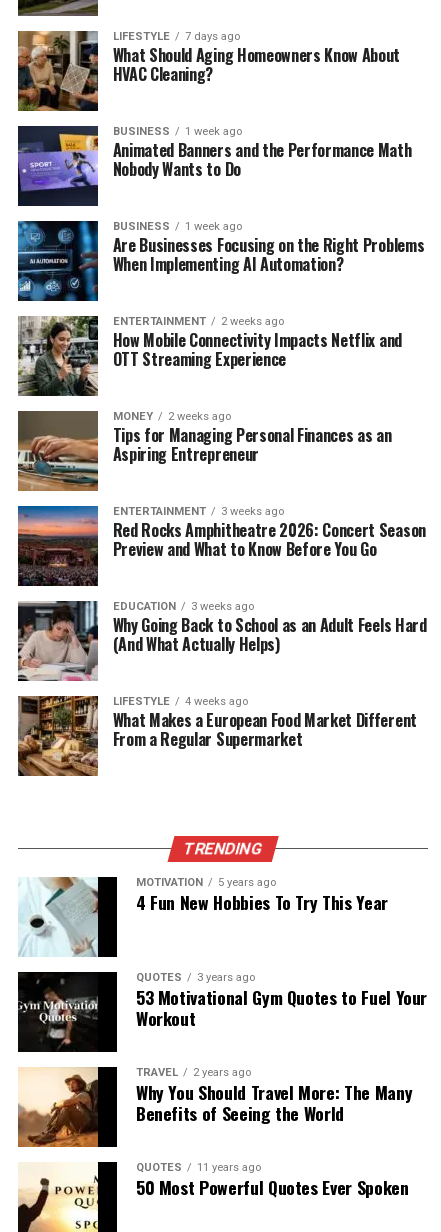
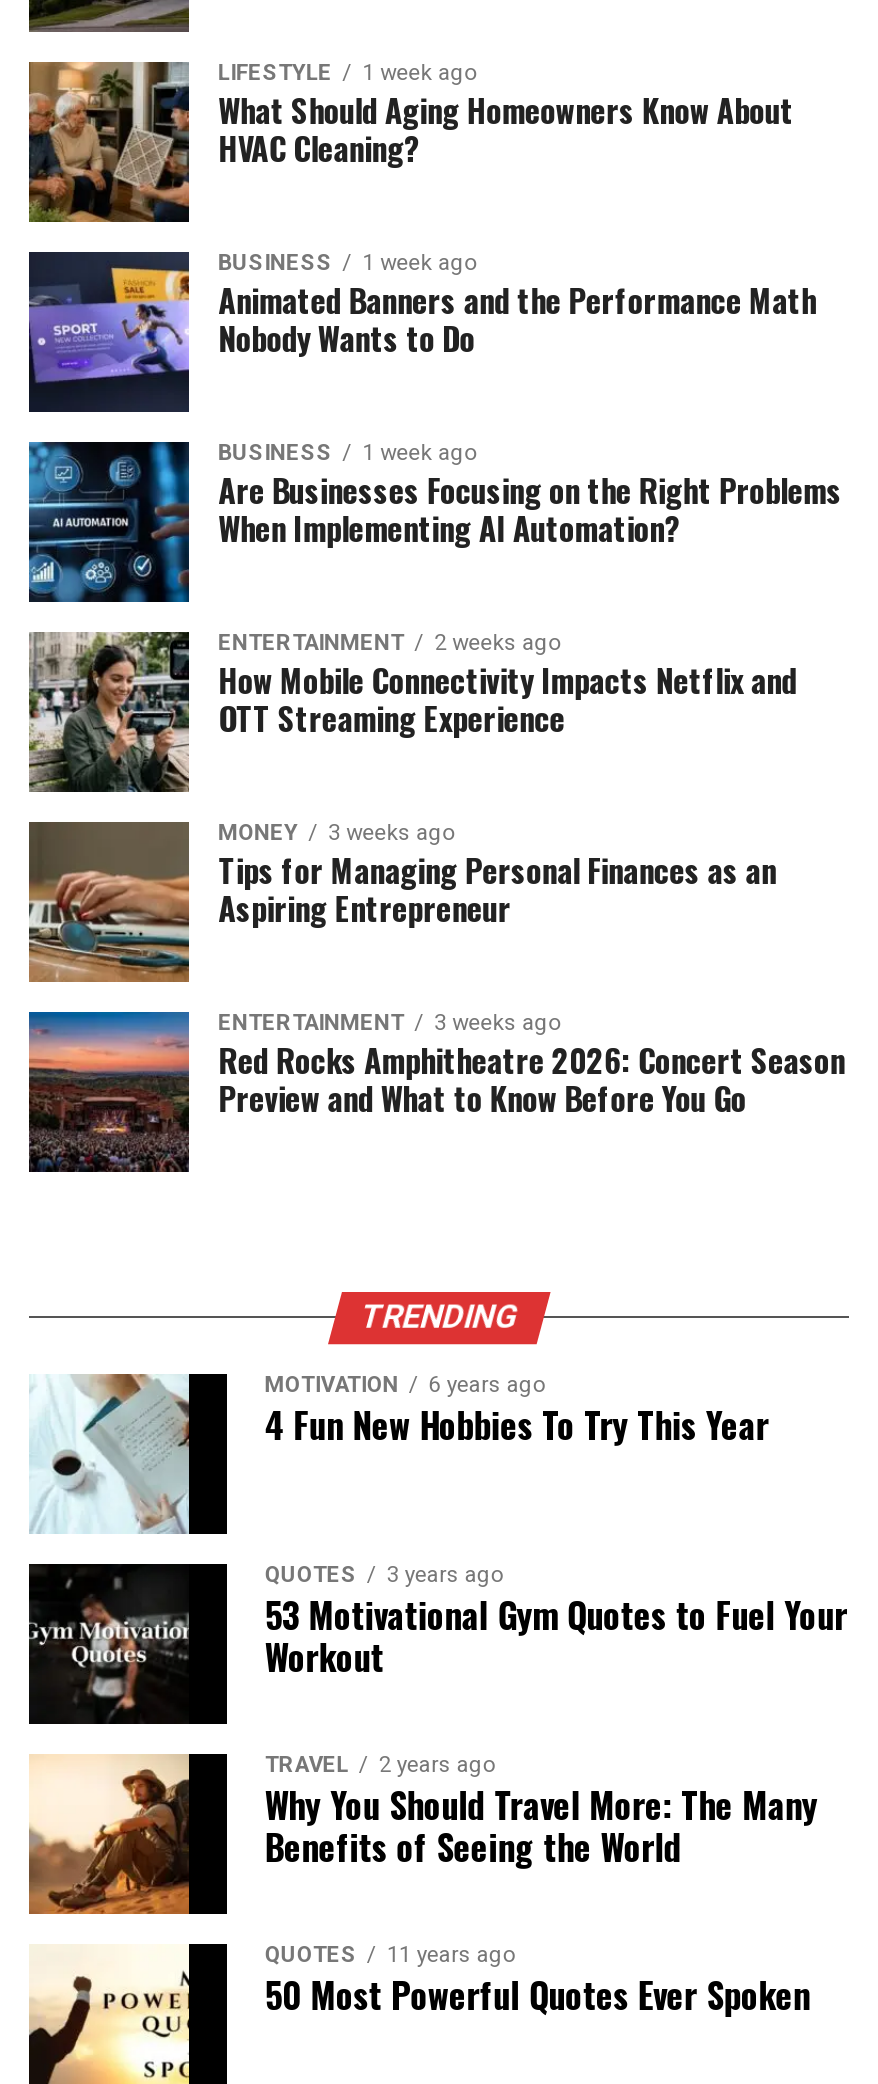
[113,30,240,43] LIFESTYLE 7 days ago -> [218,59,476,85] LIFESTYLE 1 week ago
[113,410,231,423] MONEY 2 weeks ago -> [218,819,454,845] MONEY 3 weeks ago
[17,600,427,751] [image] | EDUCATION | 3 weeks ago | Why Going Back to School as an Adult Feels Hard | (And What Actually Helps) | LIFESTYLE | 4 weeks ago | What Makes a European Food Market Different | From a Regular Supermarket -> none
[17,695,99,777] [image] -> none
[136,876,276,889] MOTIVATION 5 years ago -> [265,1371,545,1397] MOTIVATION 6 years ago

